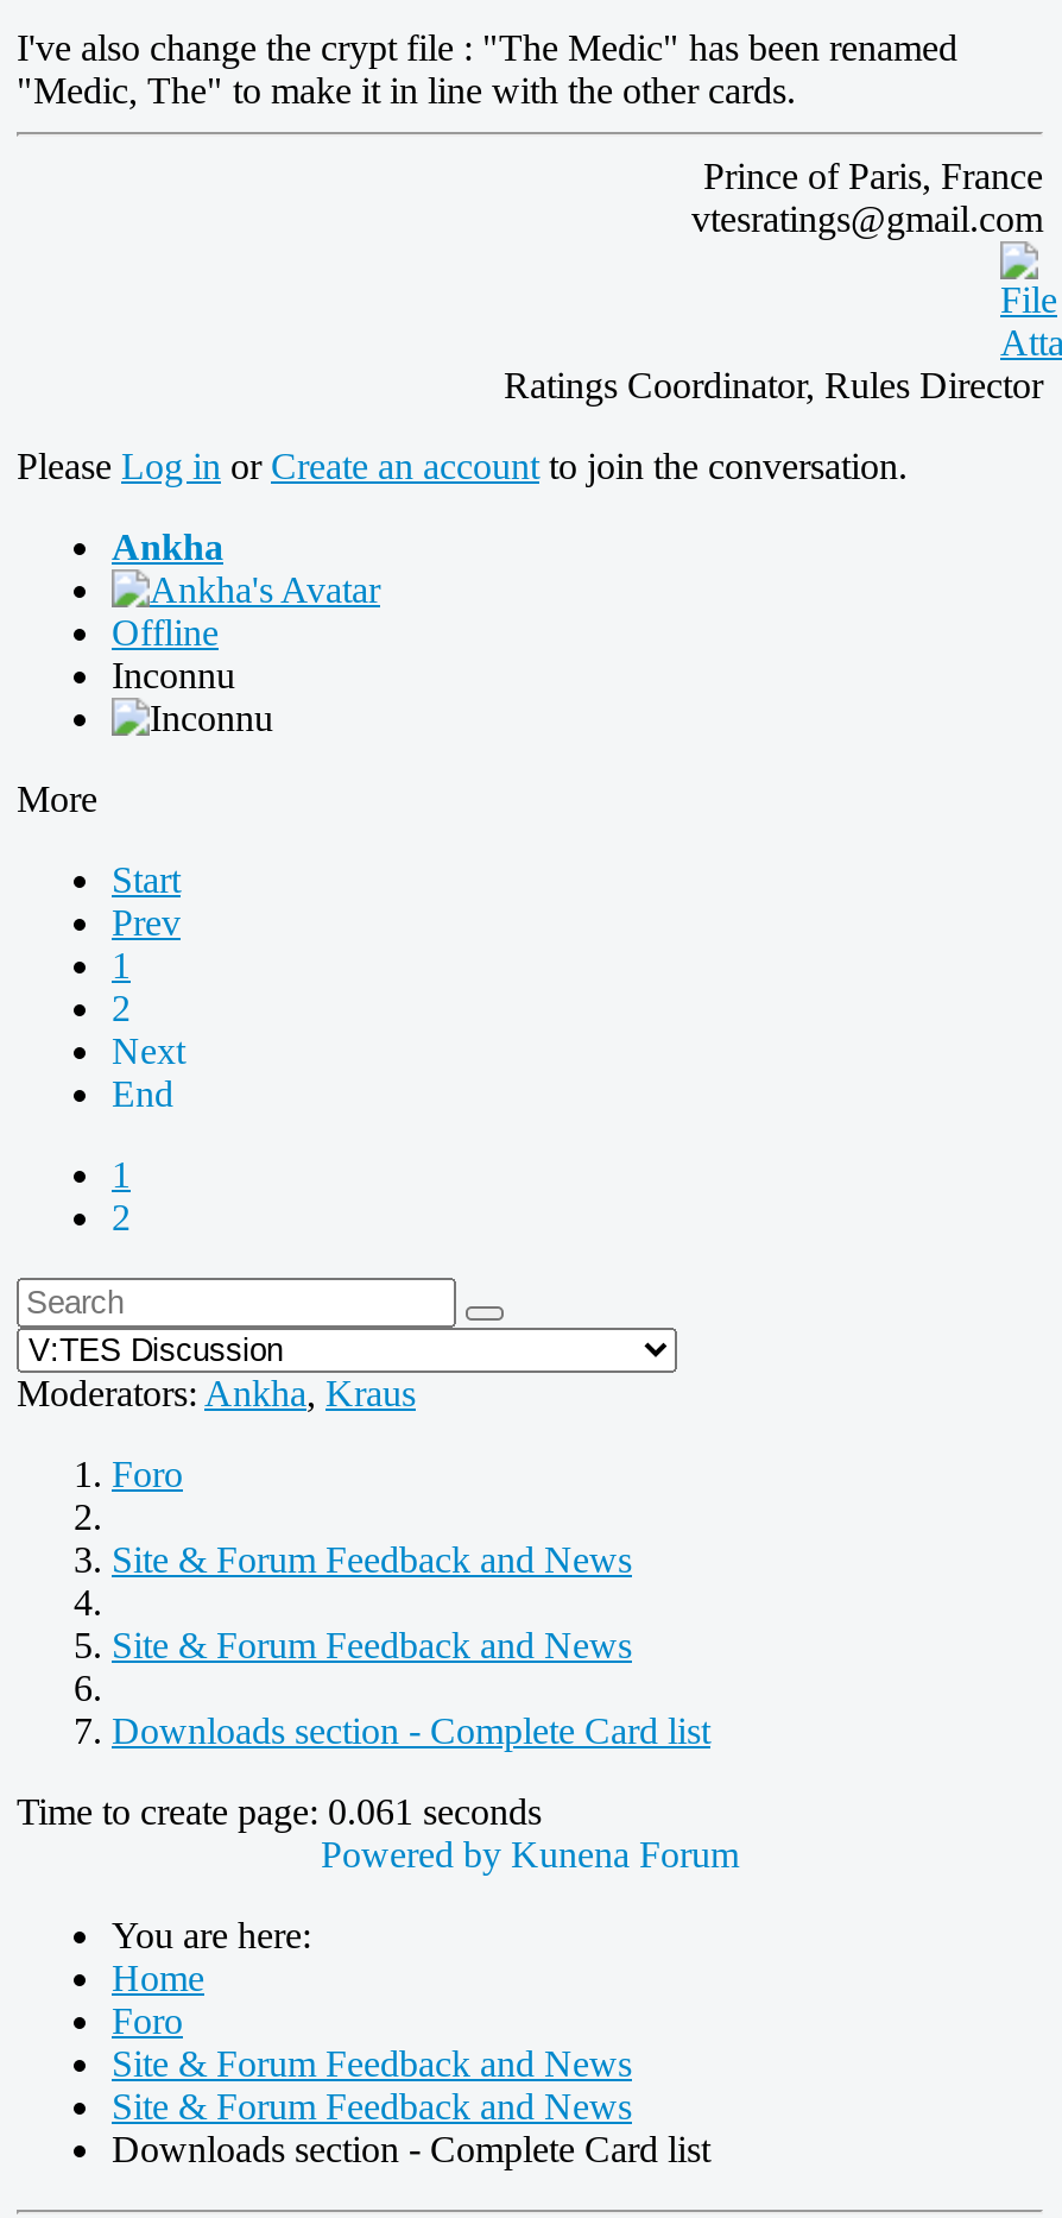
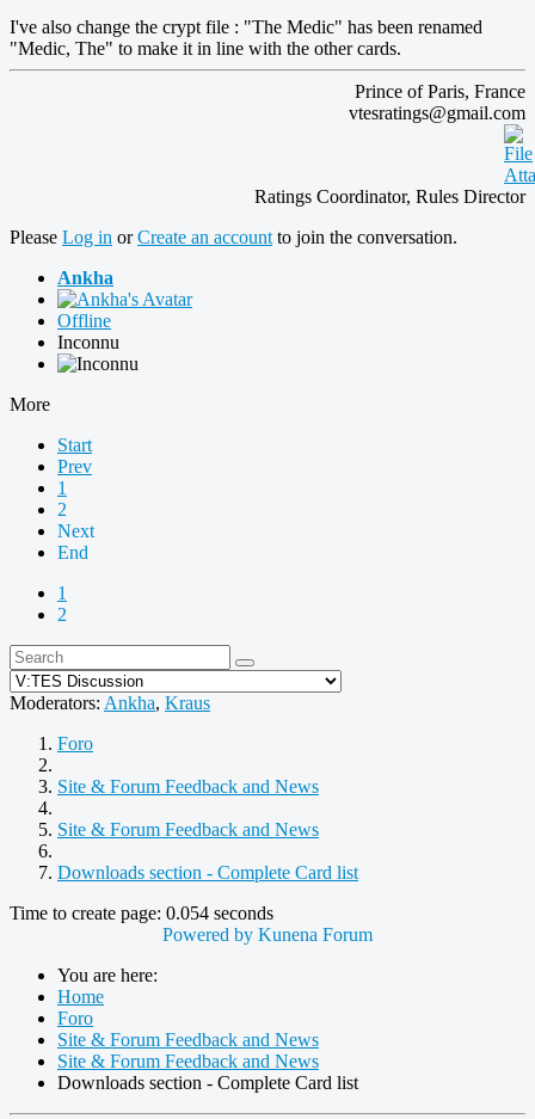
[17,1790,542,1831] Time to create page: 0.061 seconds -> [10,902,273,923] Time to create page: 0.054 seconds

